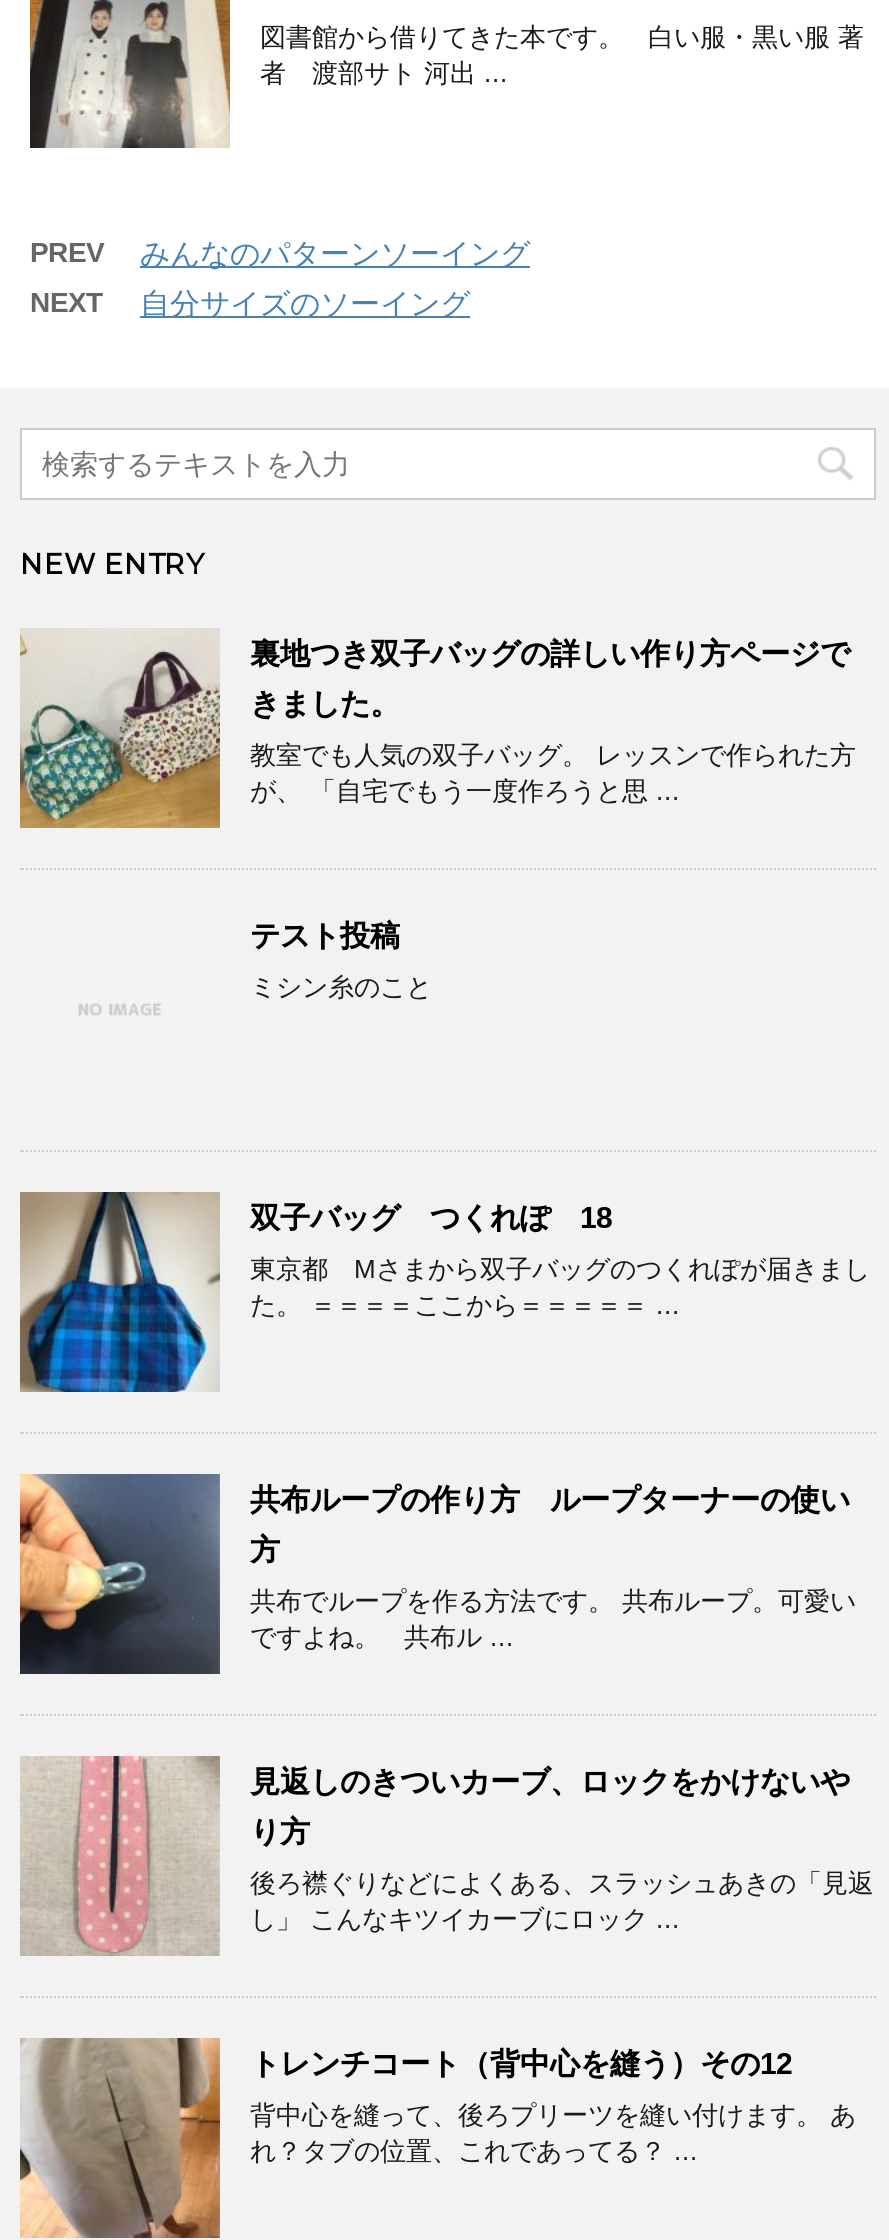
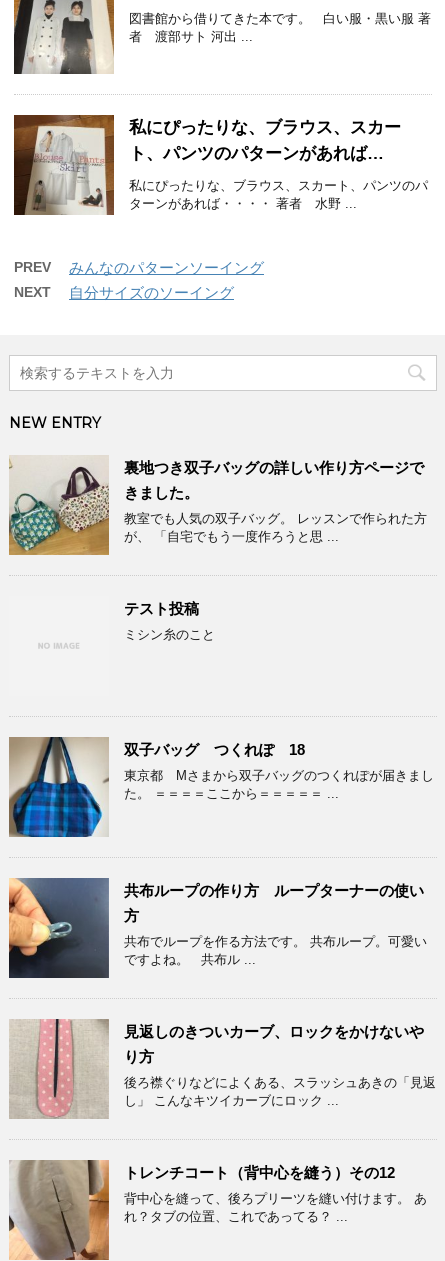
none -> [13,114,428,215] [image] | 私にぴったりな、ブラウス、スカー | ト、パンツのパターンがあれば… | 私にぴったりな、ブラウス、スカート、パンツのパ | ターンがあれば・・・・ 著者 水野 ...

